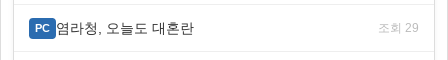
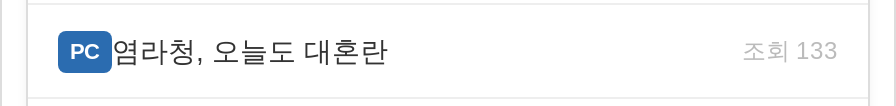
[378,21,419,35] 조회 29 -> [742,37,838,65] 조회 133

